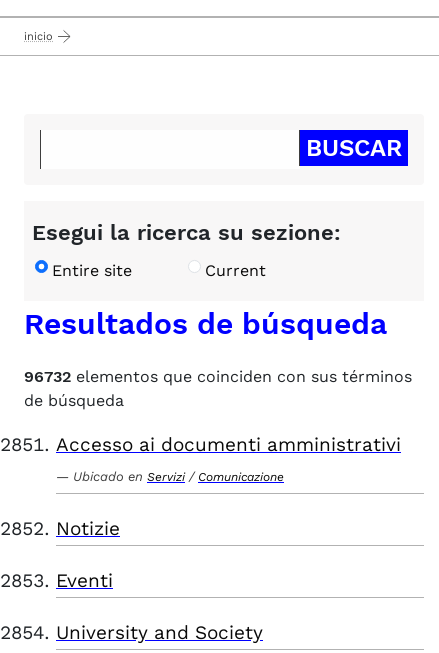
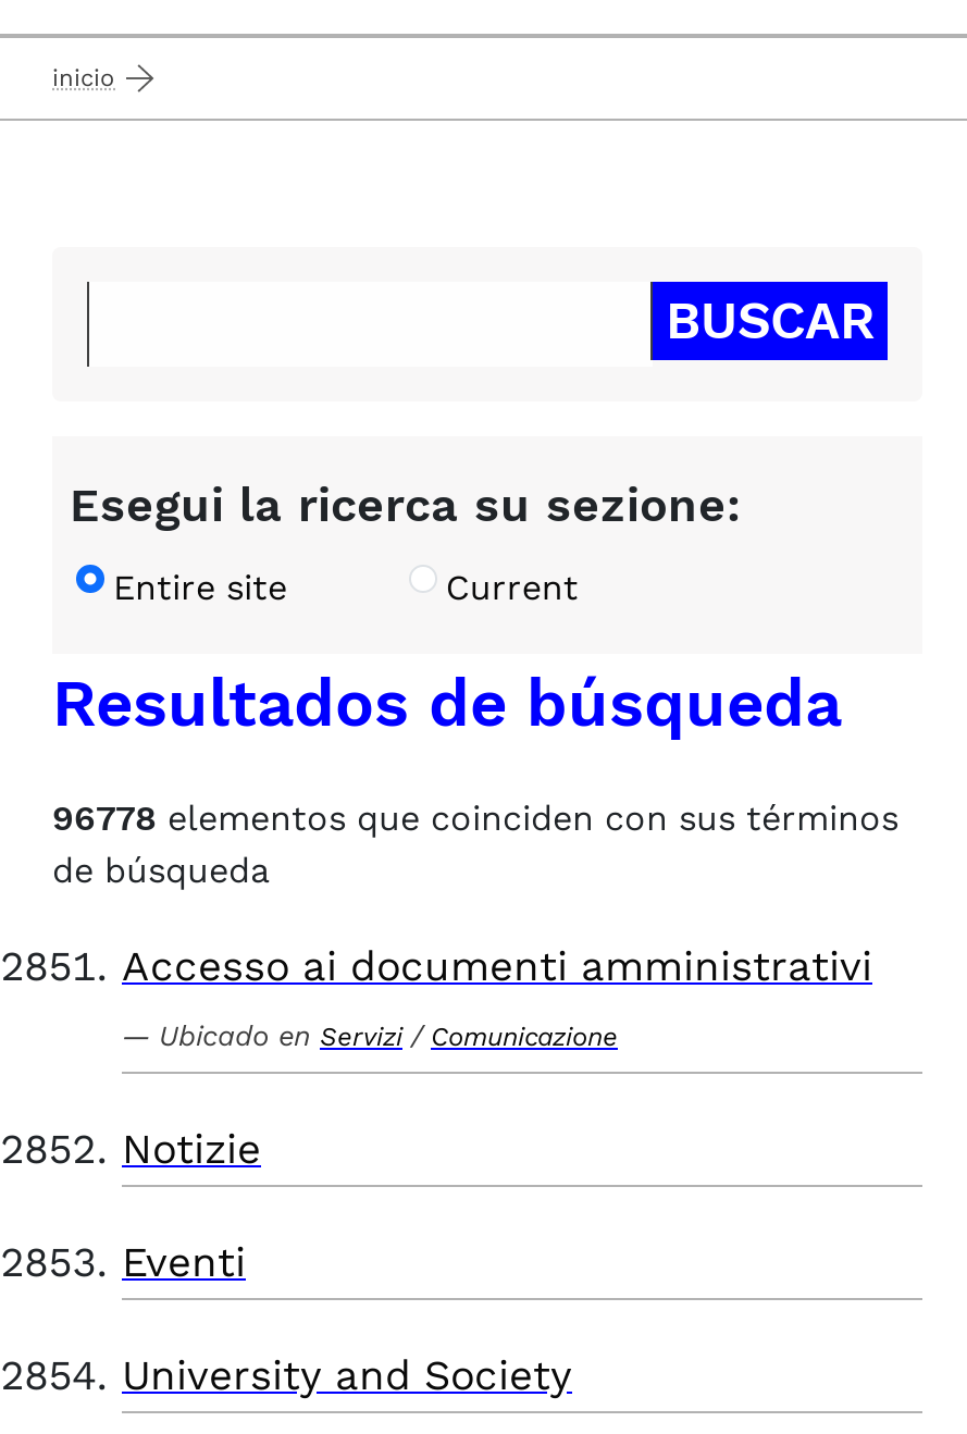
[24,367,412,386] 96732 elementos que coinciden con sus términos -> [52,798,898,839] 96778 elementos que coinciden con sus términos

